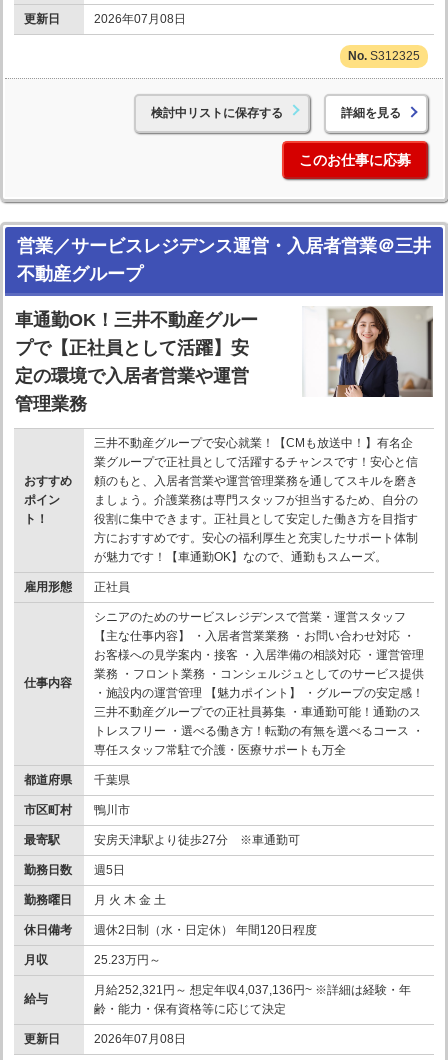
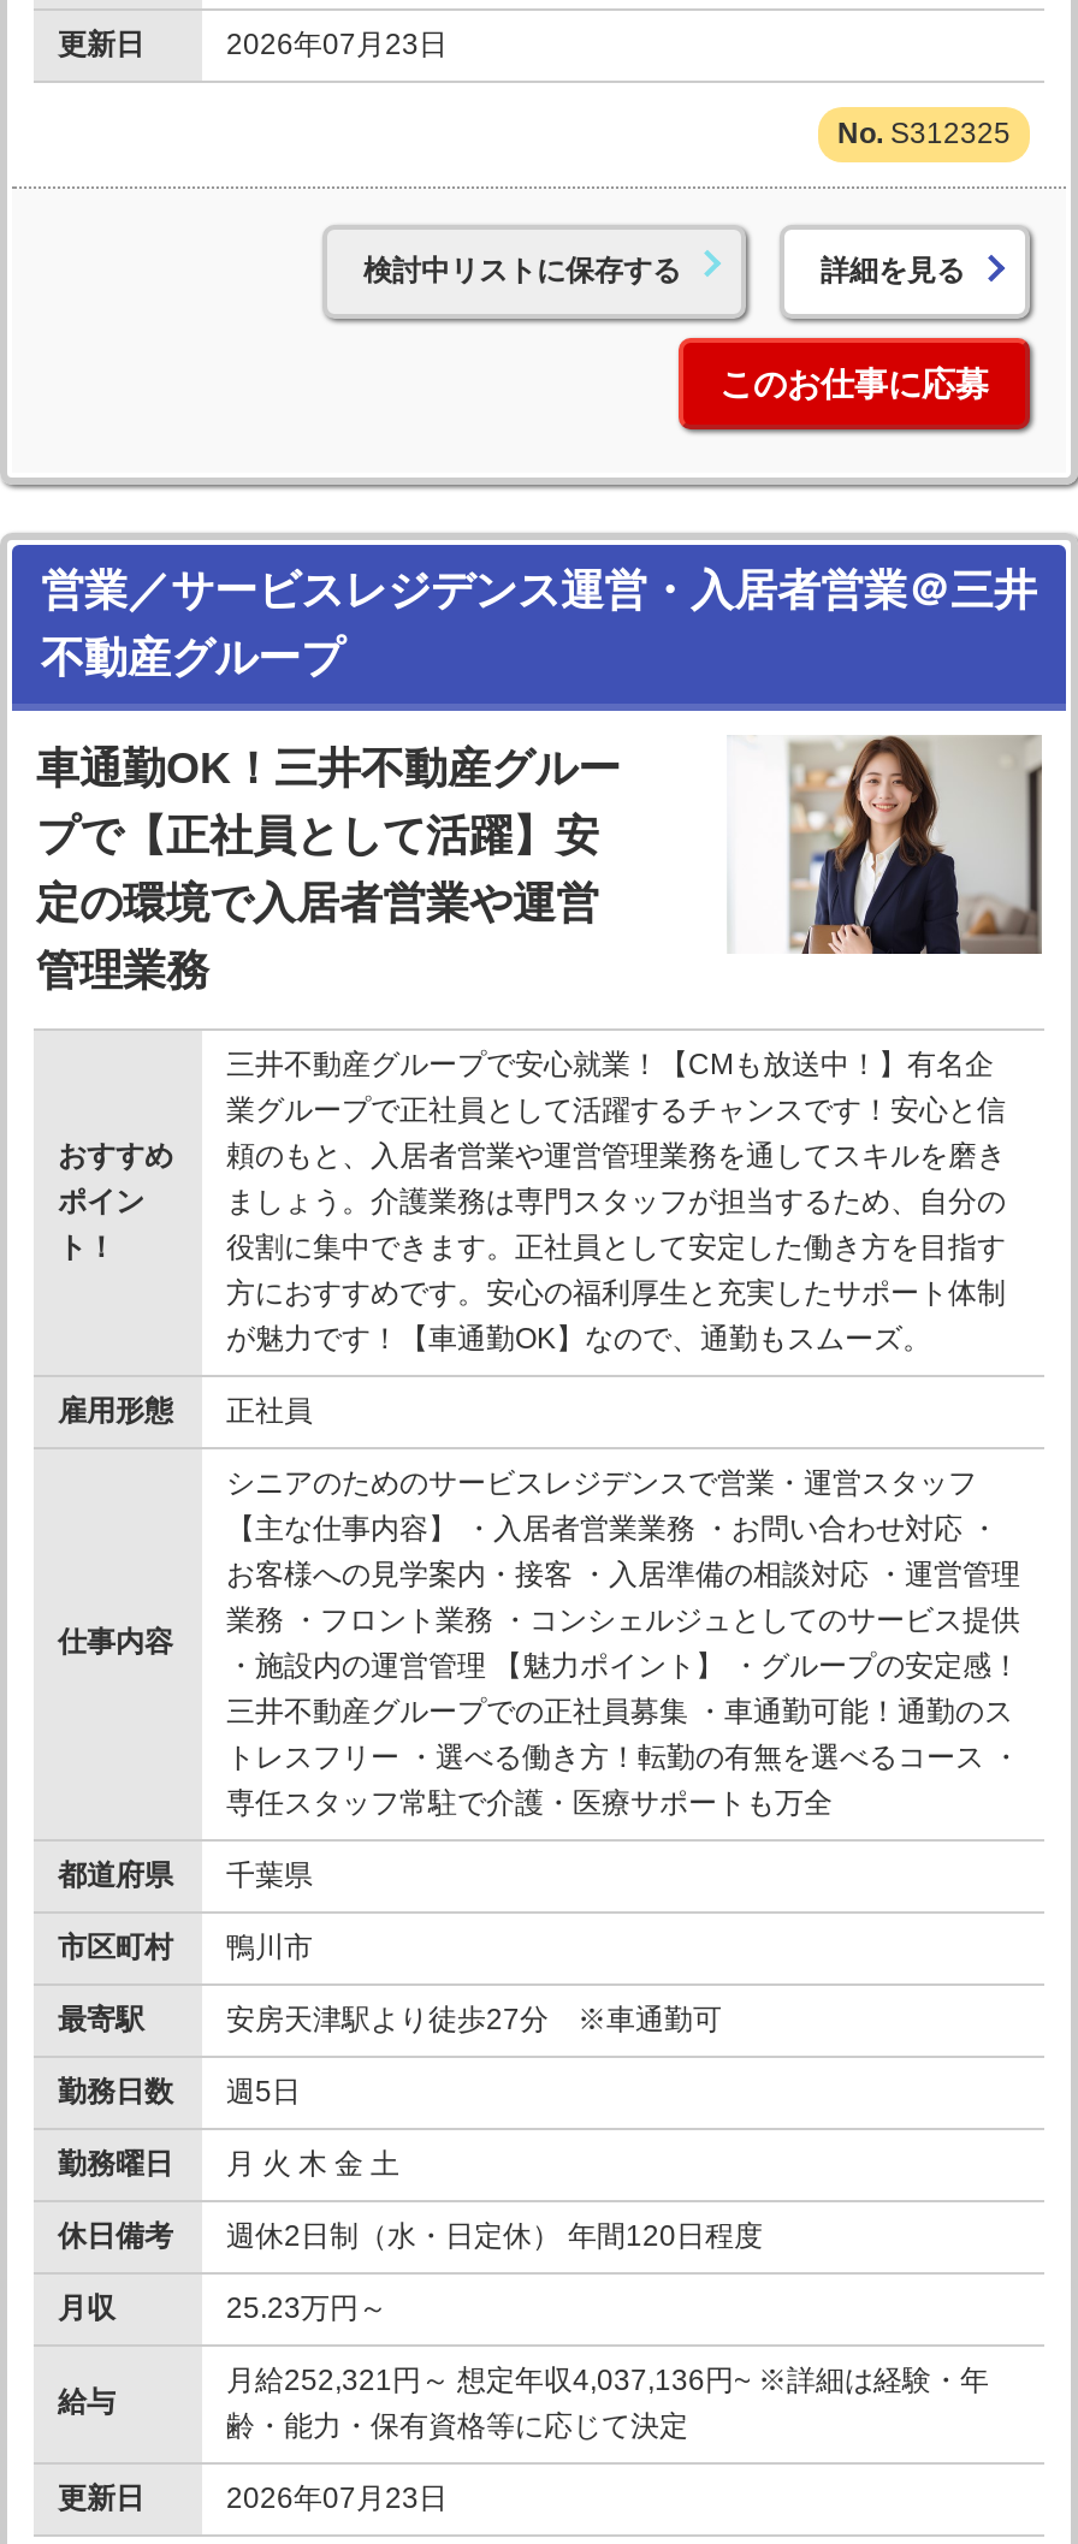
[94,12,186,26] 2026年07月08日 -> [226,27,448,61] 2026年07月23日
[94,1032,186,1046] 2026年07月08日 -> [226,2481,448,2515] 2026年07月23日

